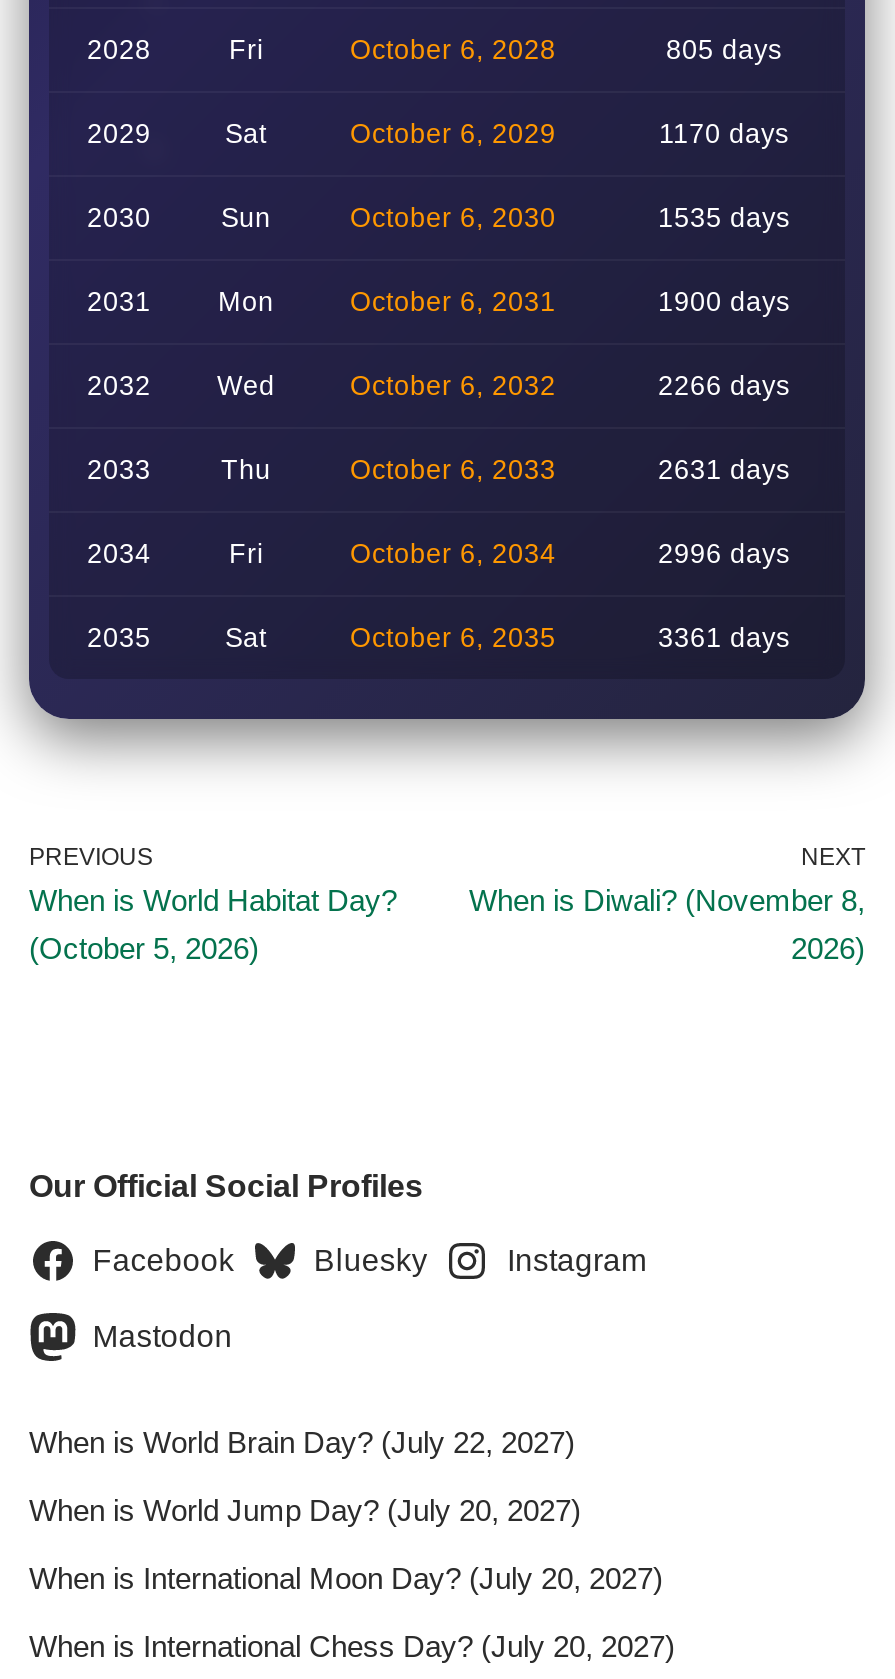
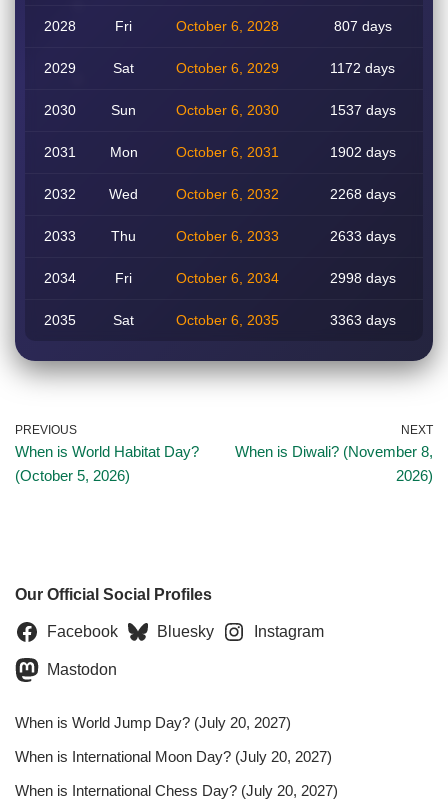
[666,35,782,65] 805 days -> [333,19,391,34] 807 days
[659,119,789,149] 1170 days -> [330,61,395,76] 1172 days
[658,203,790,233] 1535 days -> [329,103,395,118] 1537 days
[658,287,790,317] 1900 days -> [329,145,395,160] 1902 days
[658,371,790,401] 2266 days -> [329,187,395,202] 2268 days
[658,455,790,485] 2631 days -> [329,229,395,244] 2633 days
[658,539,790,569] 2996 days -> [329,271,395,286] 2998 days
[658,623,790,653] 3361 days -> [329,313,395,328] 3363 days
[29,1425,575,1459] When is World Brain Day? (July 22, 2027) -> none

